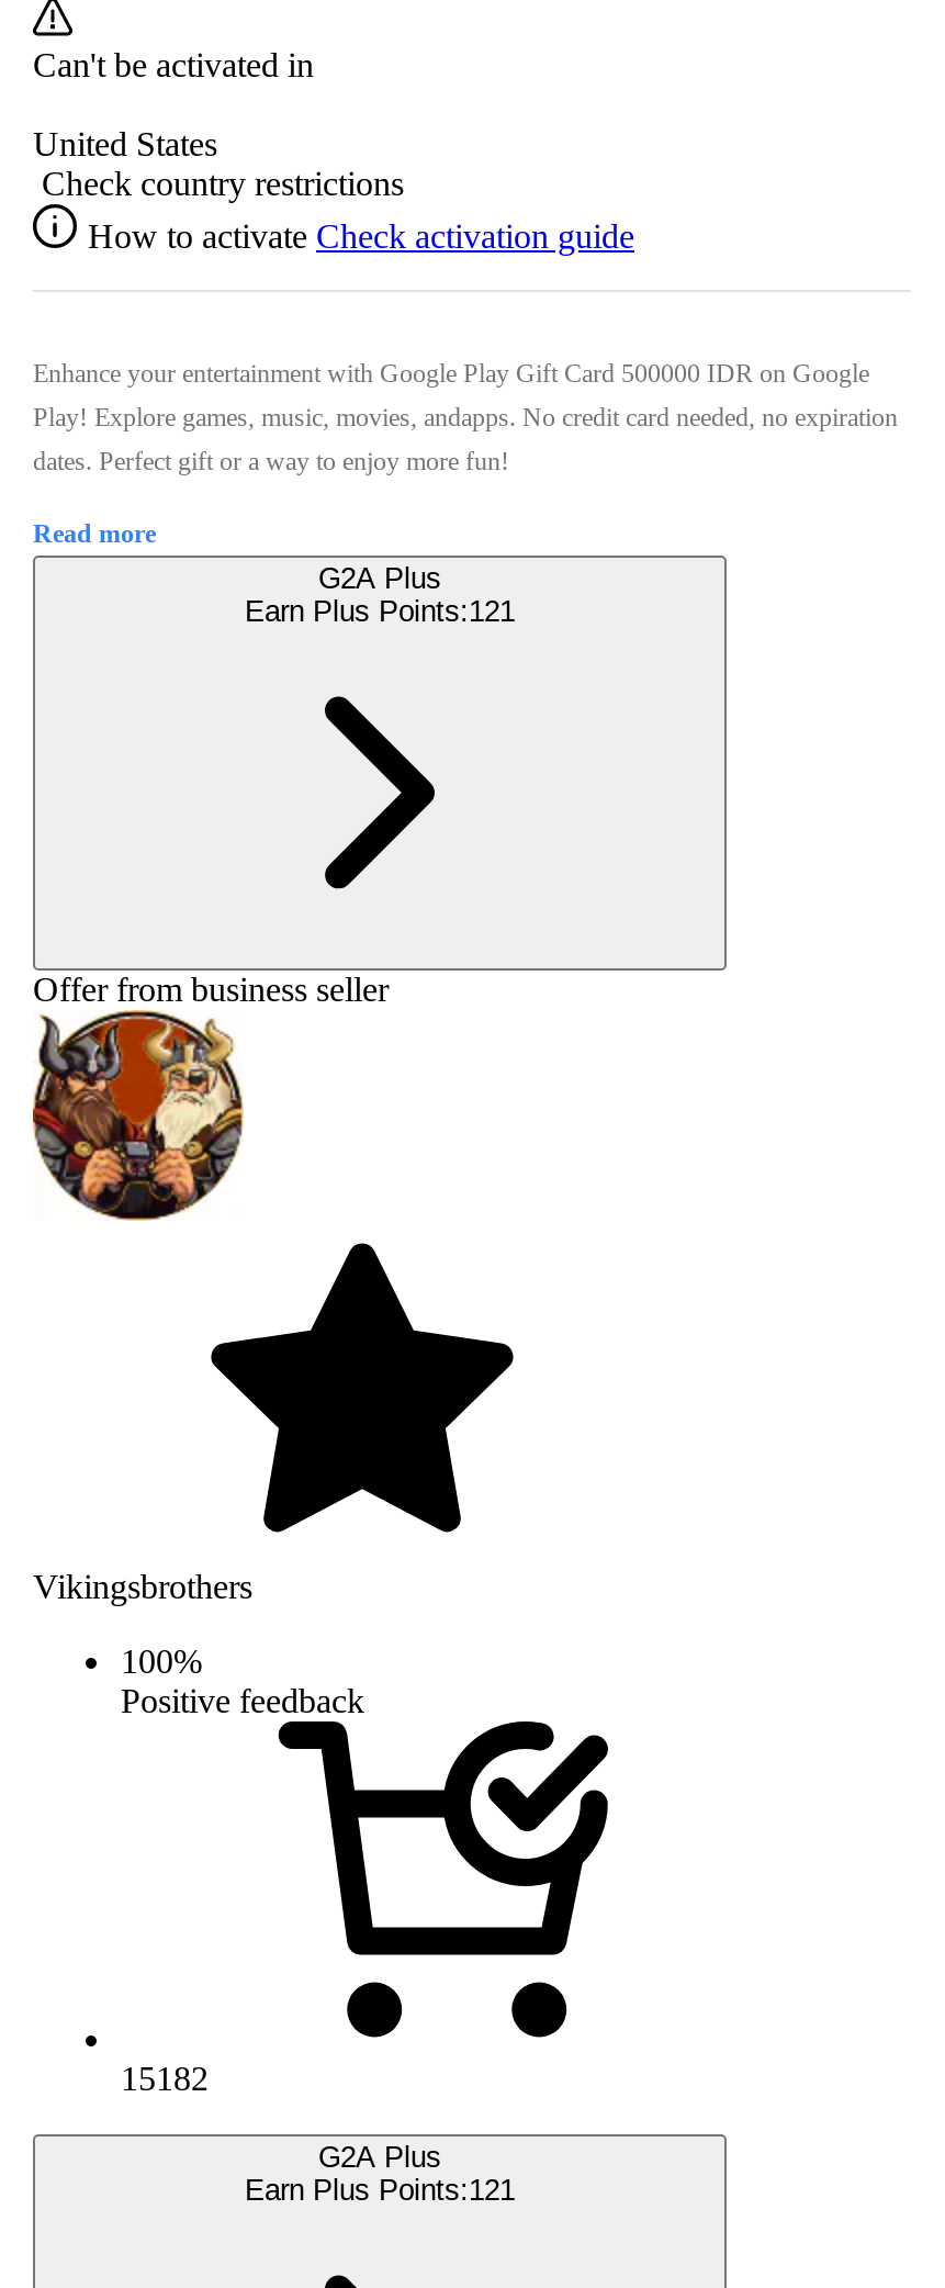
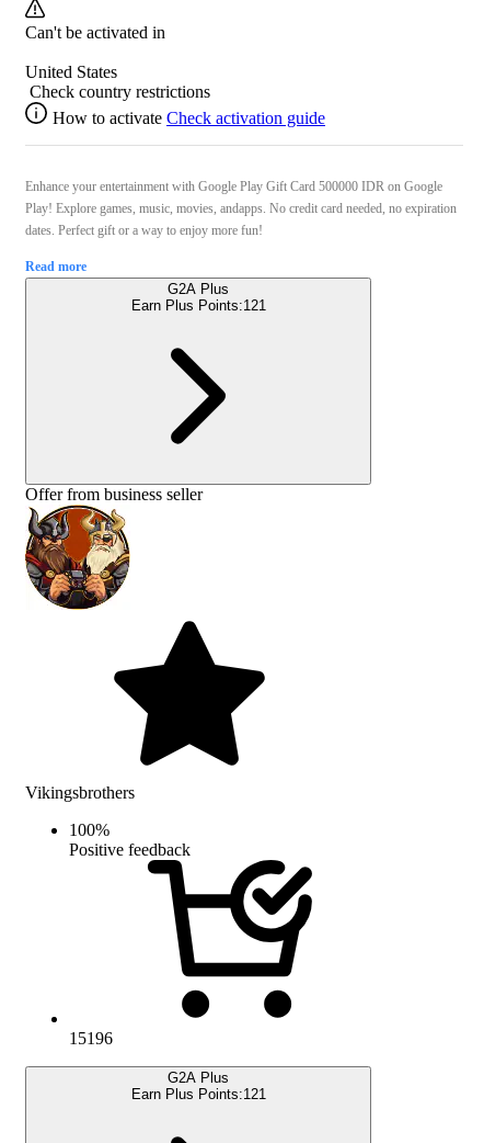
[121,2059,209,2097] 15182 -> [69,1029,113,1047] 15196

